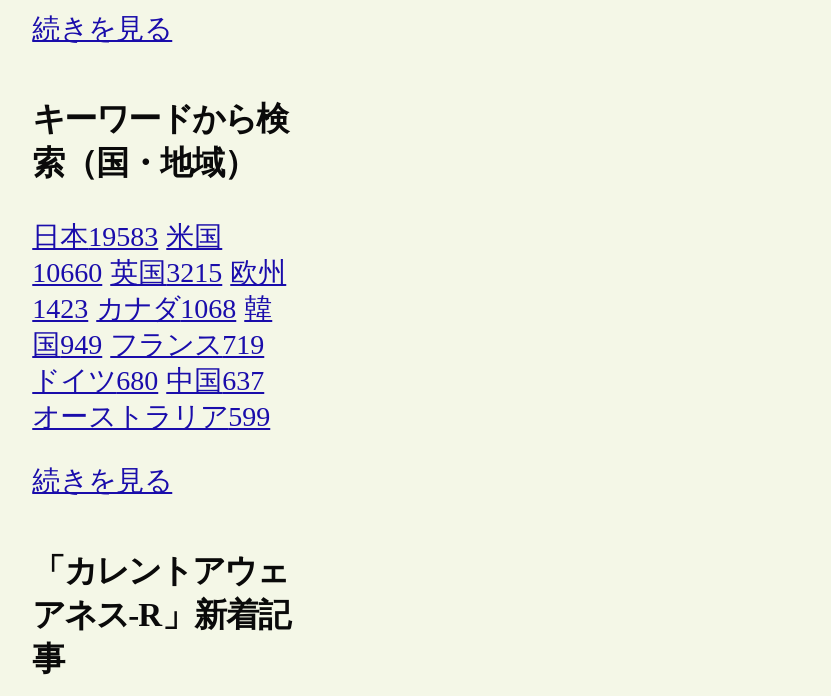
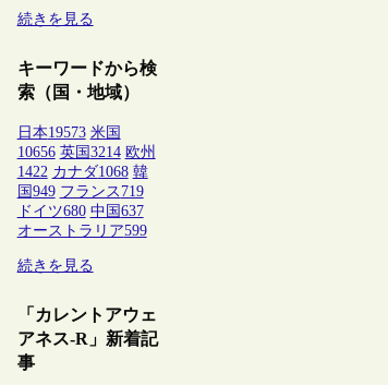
[32,221,222,251] 日本19583 米国 -> [17,124,121,140] 日本19573 米国
[32,257,286,287] 10660 英国3215 欧州 -> [17,144,155,160] 10656 英国3214 欧州
[32,293,272,323] 1423 カナダ1068 韓 -> [17,163,148,180] 1422 カナダ1068 韓

